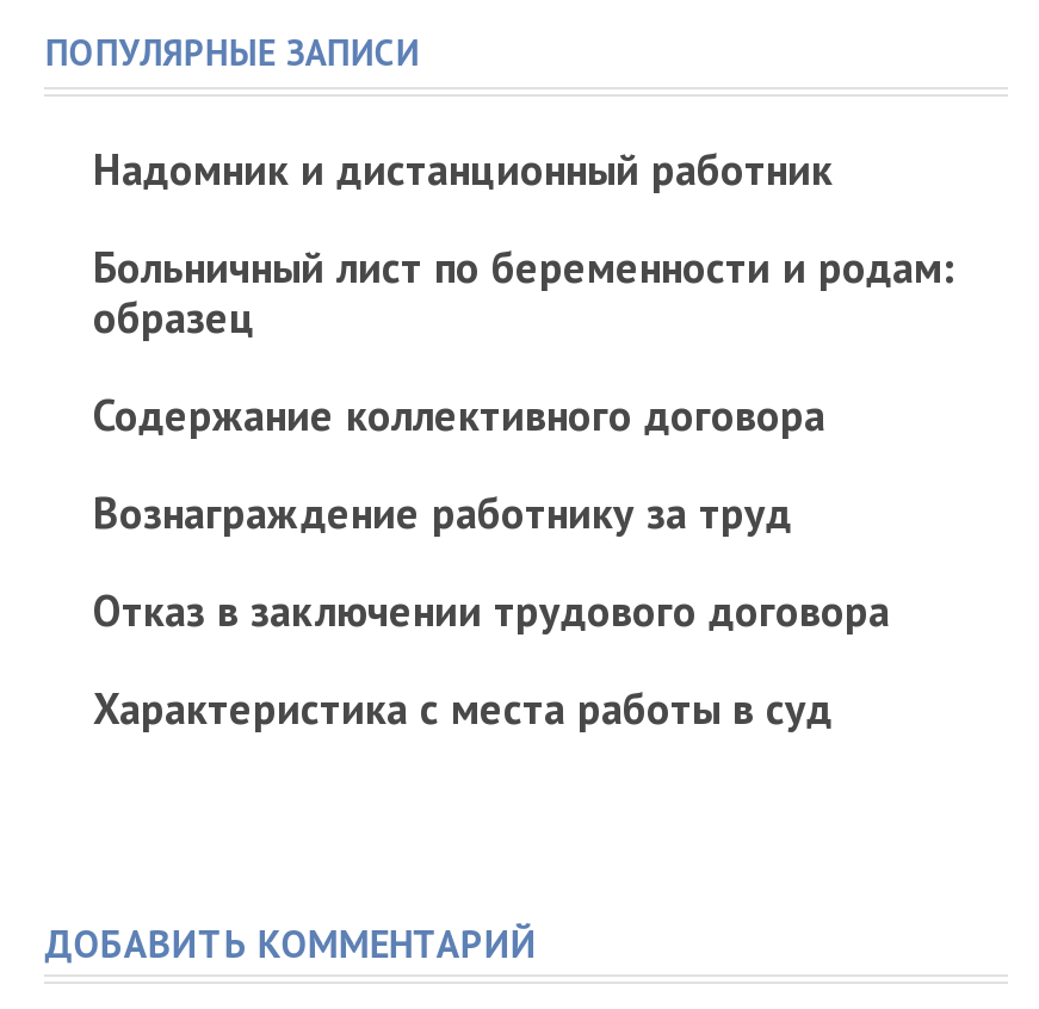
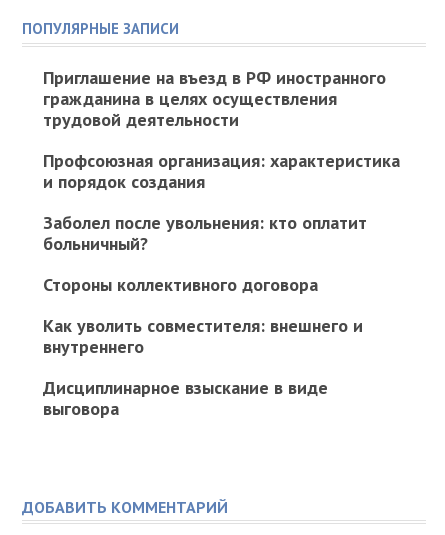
[93,142,833,197] Надомник и дистанционный работник -> [42,66,385,131] Приглашение на въезд в РФ иностранного | гражданина в целях осуществления | трудовой деятельности
[93,239,954,344] Больничный лист по беременности и родам: | образец -> [42,149,399,193] Профсоюзная организация: характеристика | и порядок создания
[93,387,825,442] Содержание коллективного договора -> [42,211,366,255] Заболел после увольнения: кто оплатит | больничный?
[93,485,792,540] Вознаграждение работнику за труд -> [42,273,317,296] Стороны коллективного договора
[93,583,890,638] Отказ в заключении трудового договора -> [42,314,362,358] Как уволить совместителя: внешнего и | внутреннего
[93,681,833,736] Характеристика с места работы в суд -> [42,376,327,420] Дисциплинарное взыскание в виде | выговора

